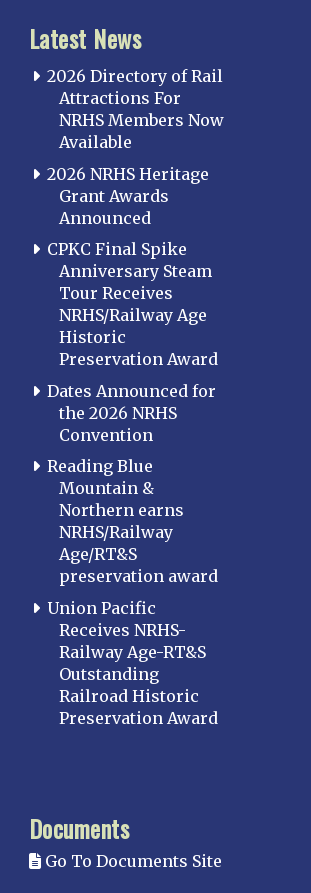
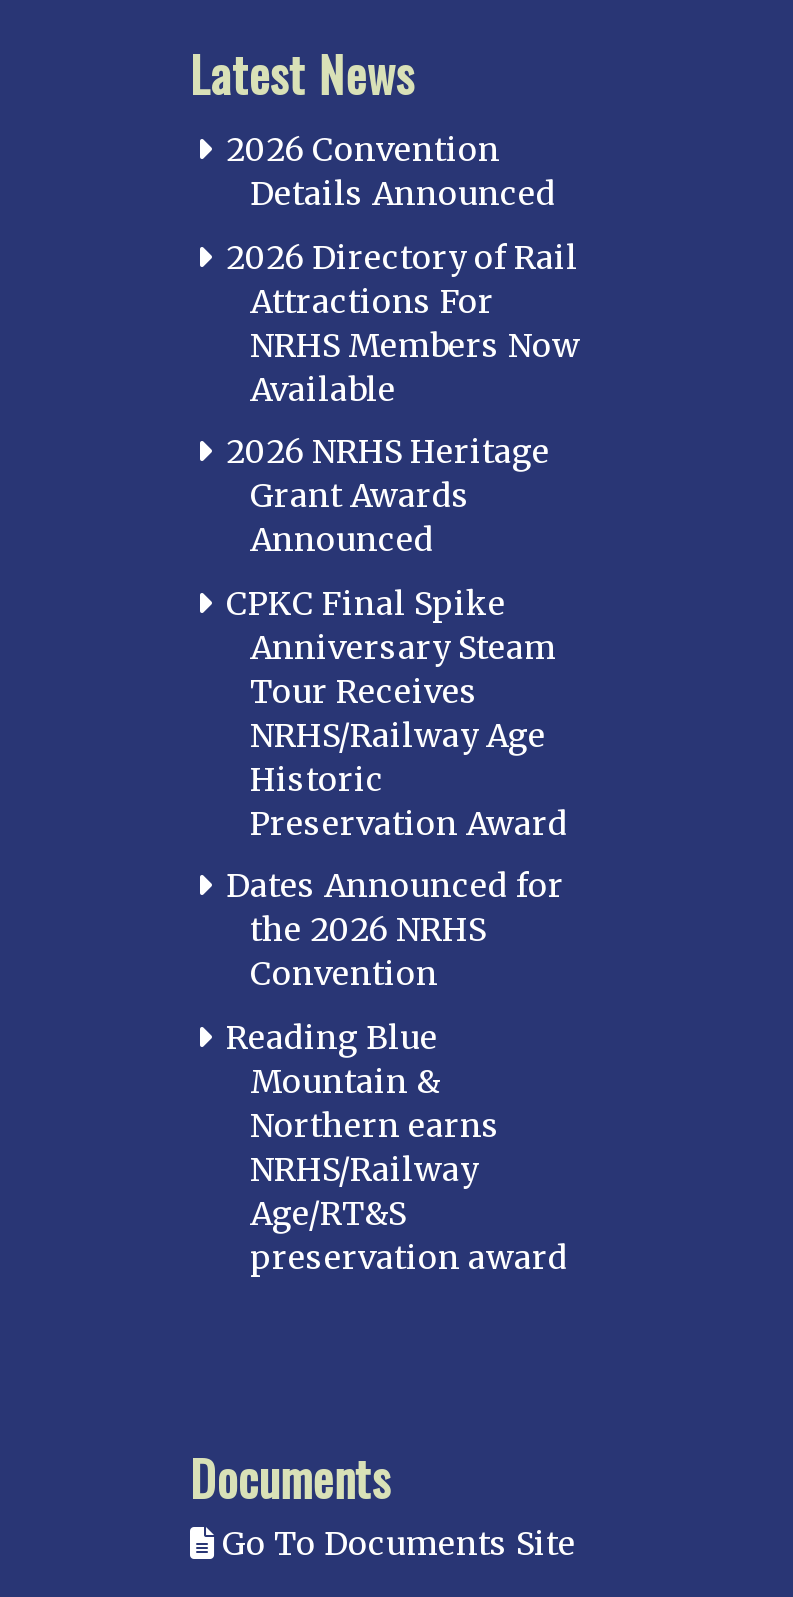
none -> [226,129,556,213] 2026 Convention | Details Announced
moved [47,66,224,586] -> [226,236,580,1277]: 2026 Directory of Rail | Attractions For | NRHS Members Now | ... | Age/RT&S | preservation award
[47,598,218,728] Union Pacific | Receives NRHS- | Railway Age-RT&S | Outstanding | Railroad Historic | Preservation Award -> none

